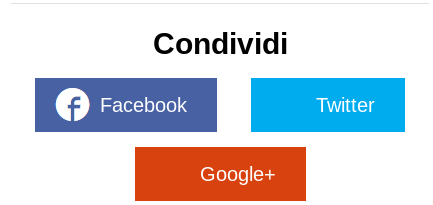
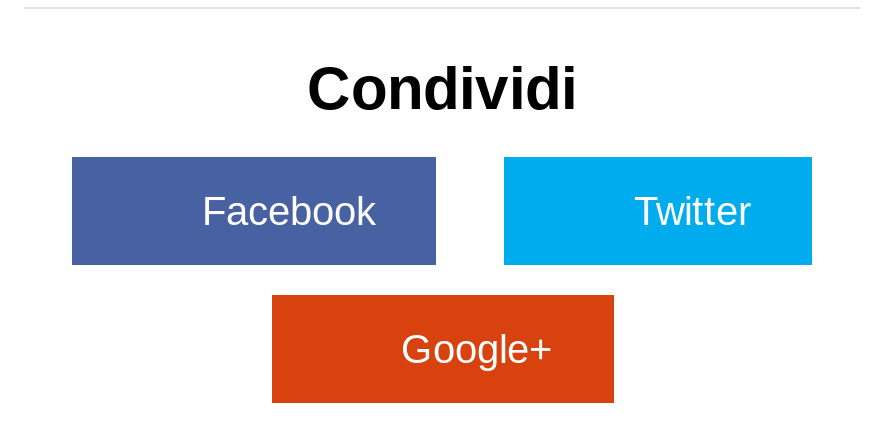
[55,87,91,122] [image] -> none

